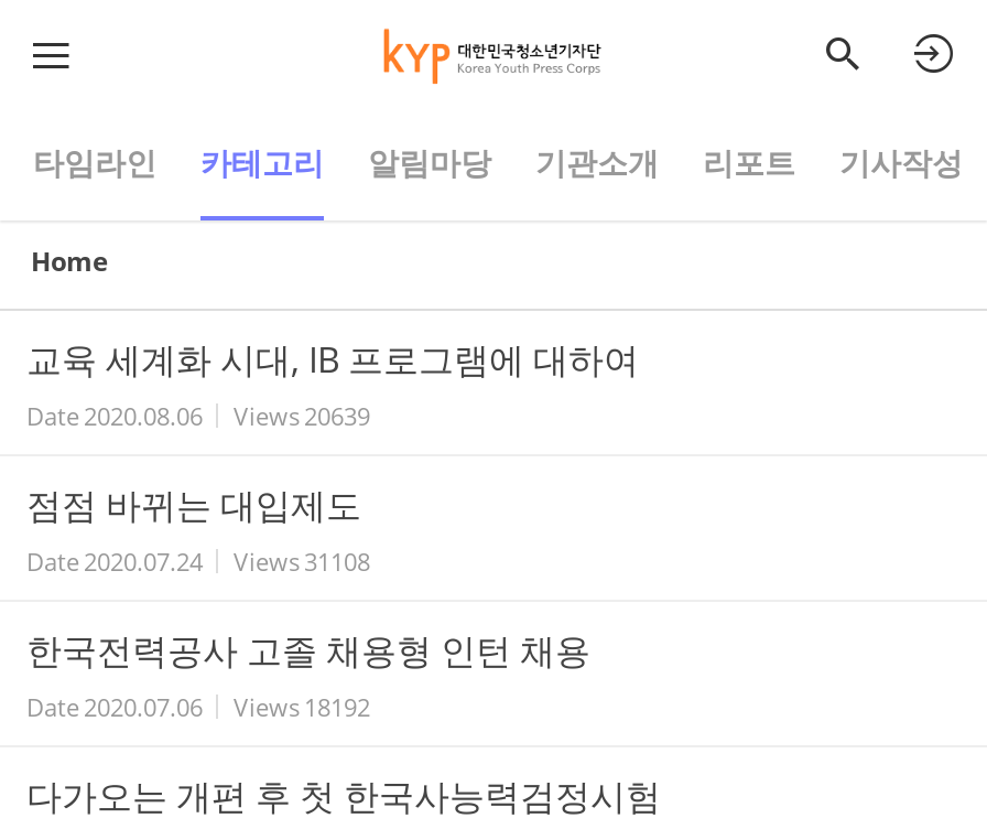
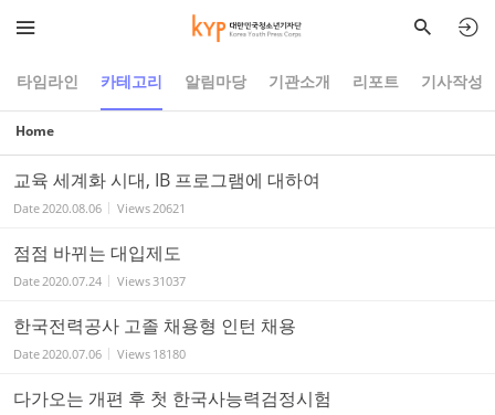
[26,399,370,432] Date 2020.08.06 Views 20639 -> [13,200,186,216] Date 2020.08.06 Views 20621
[26,545,370,578] Date 2020.07.24 Views 31108 -> [13,273,186,289] Date 2020.07.24 Views 31037
[26,690,370,723] Date 2020.07.06 Views 18192 -> [13,345,186,362] Date 2020.07.06 Views 18180

